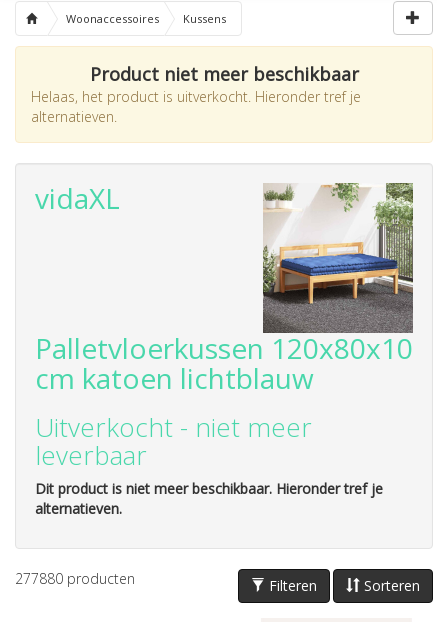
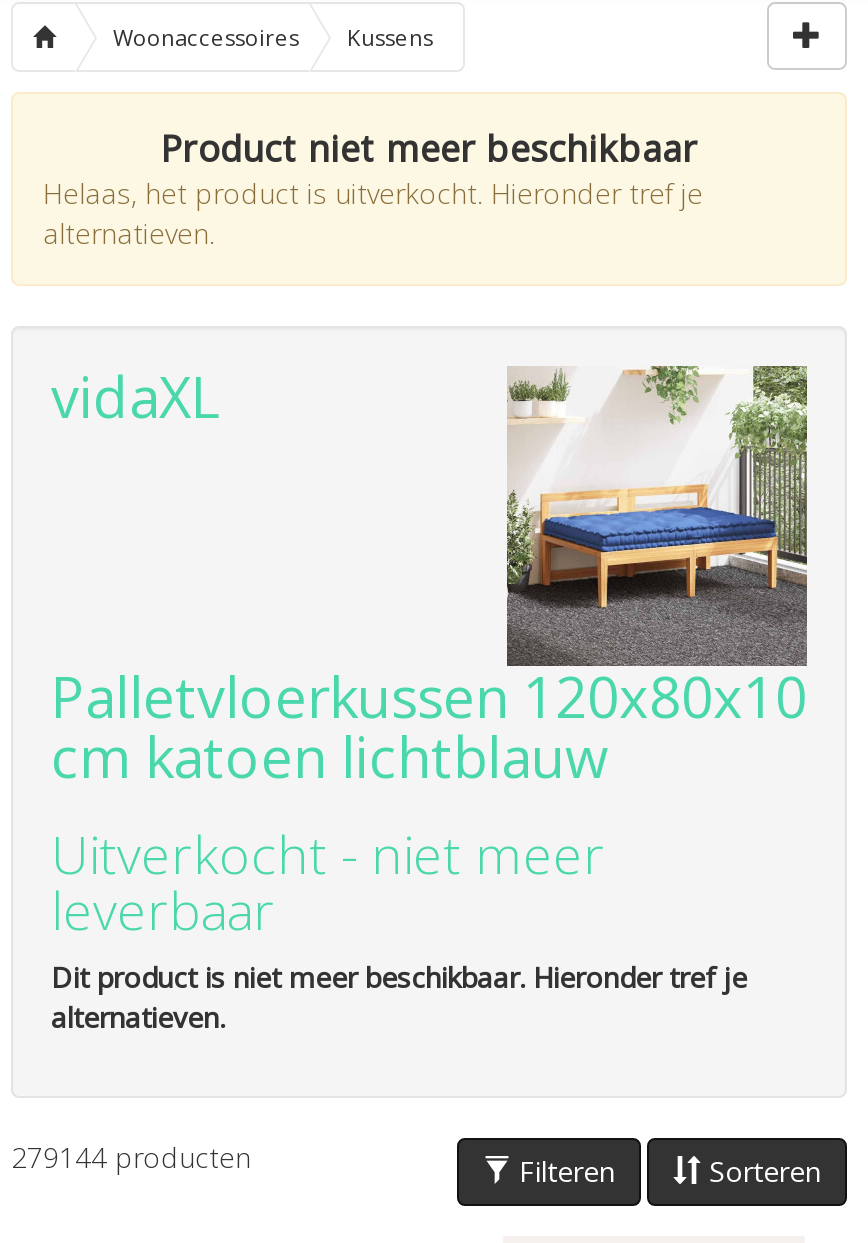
[15,569,135,588] 277880 producten -> [11,1138,251,1176] 279144 producten

